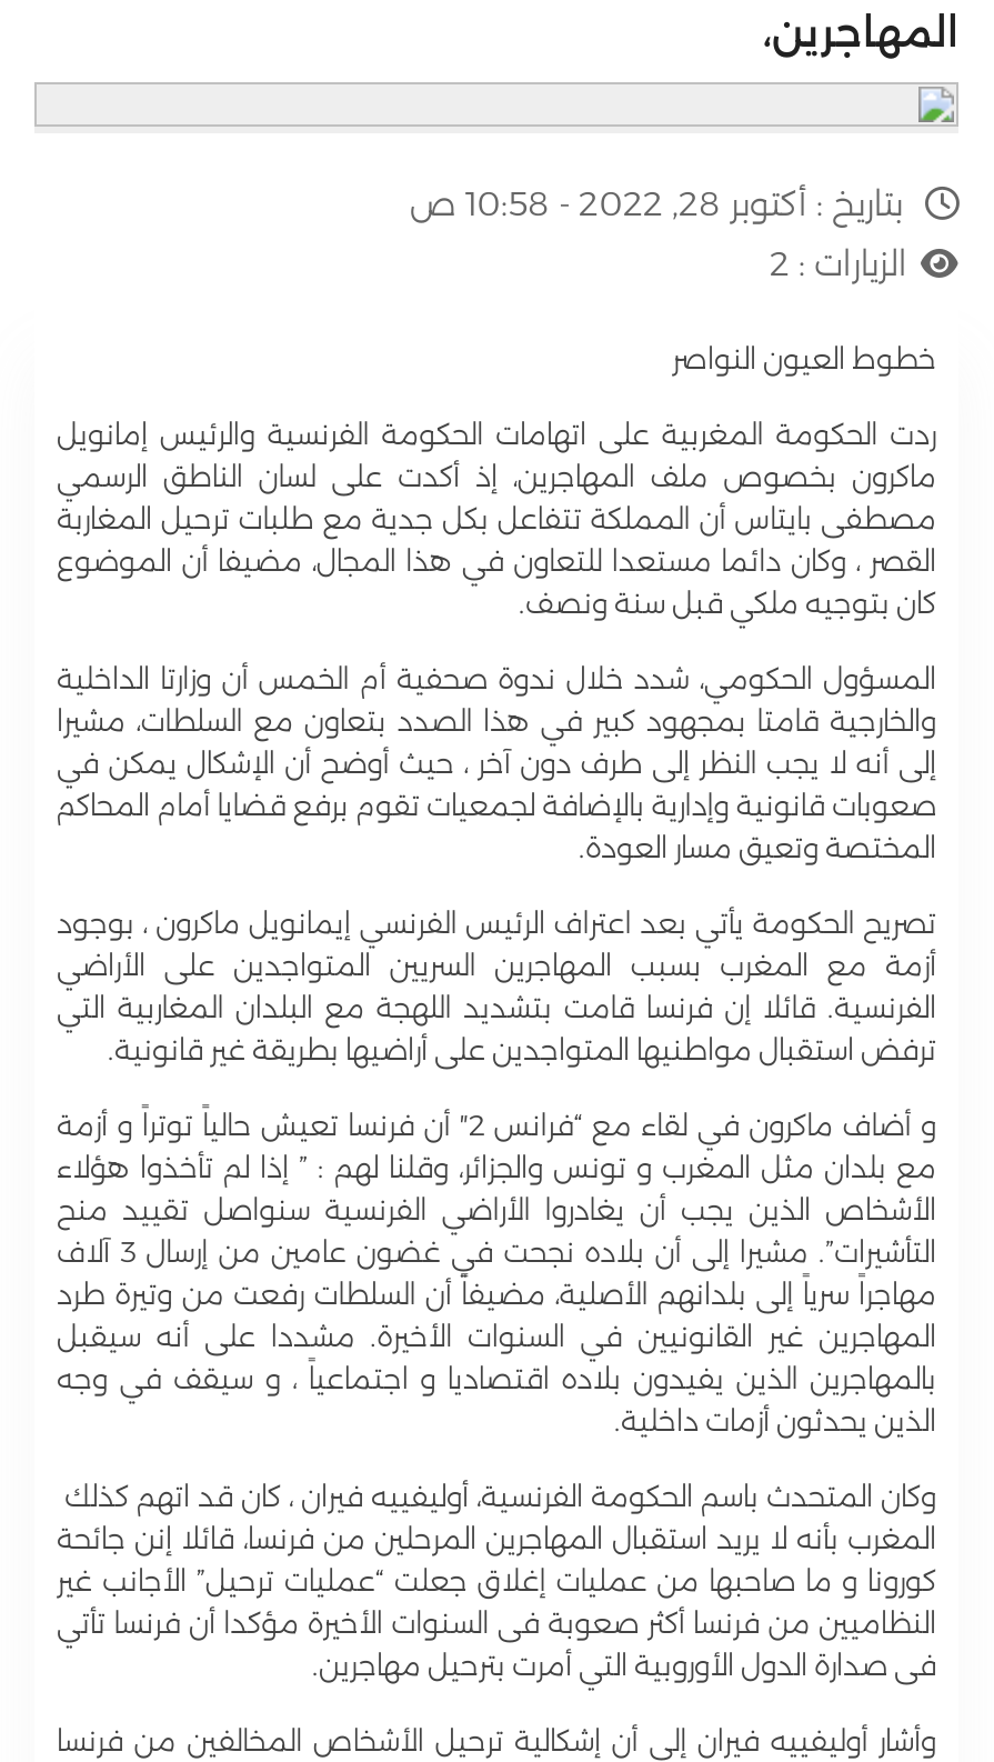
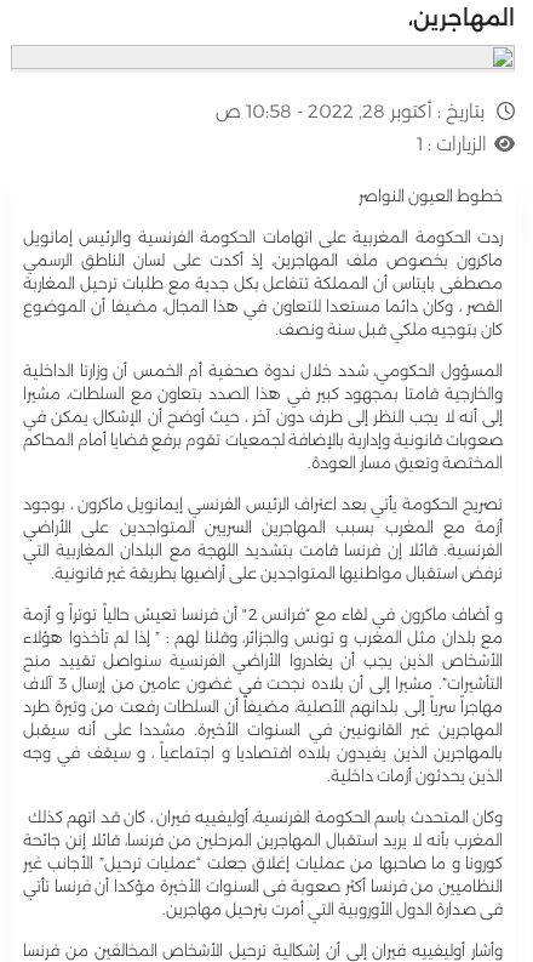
[770,242,907,284] الزيارات : 2 -> [417,132,487,155] الزيارات : 1

